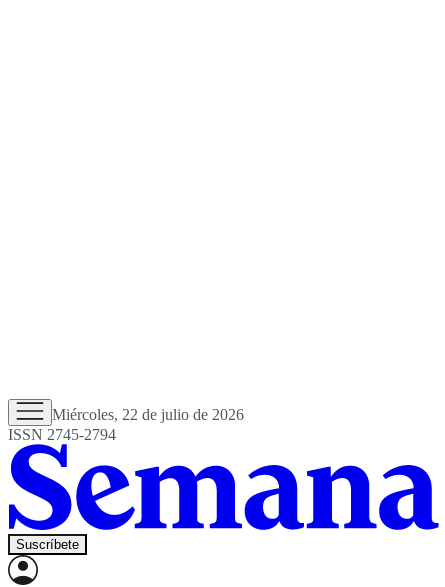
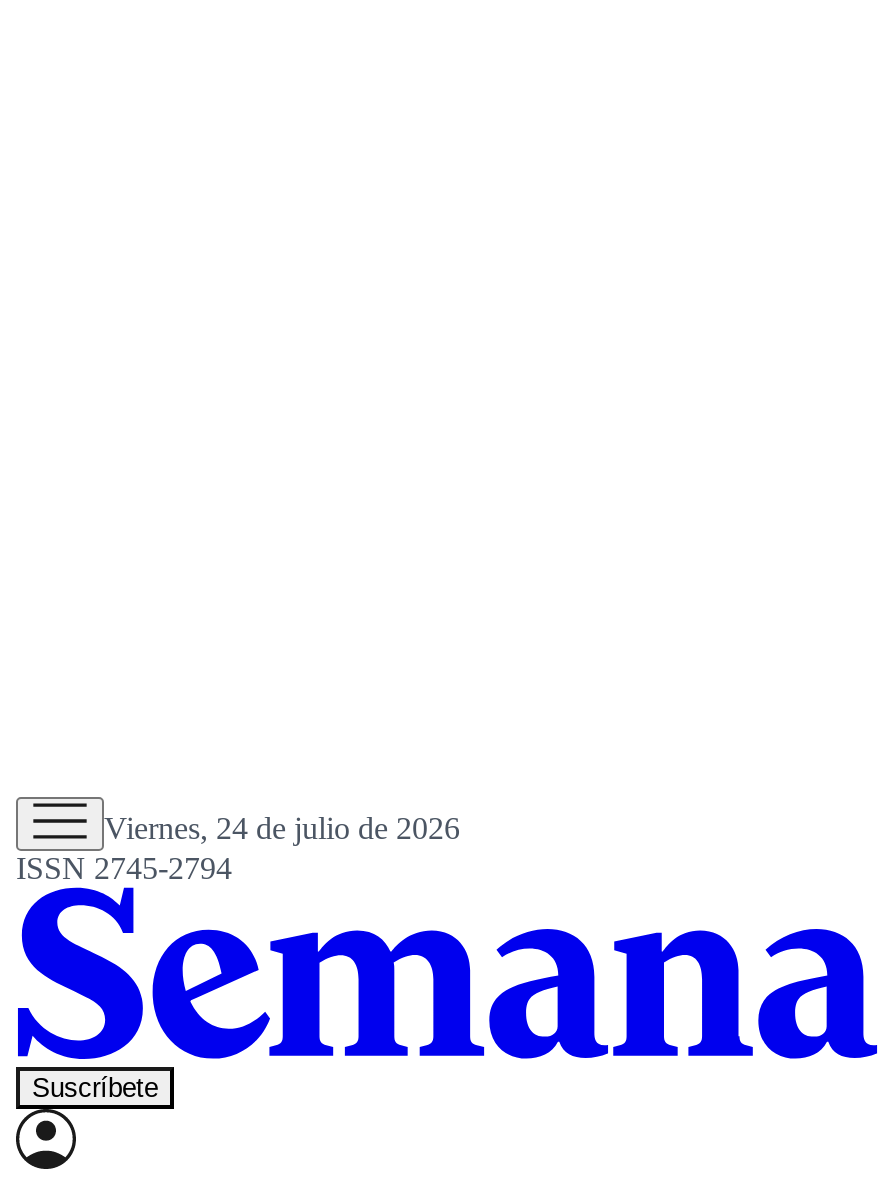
[52,406,244,423] Miércoles, 22 de julio de 2026 -> [104,811,460,845] Viernes, 24 de julio de 2026

